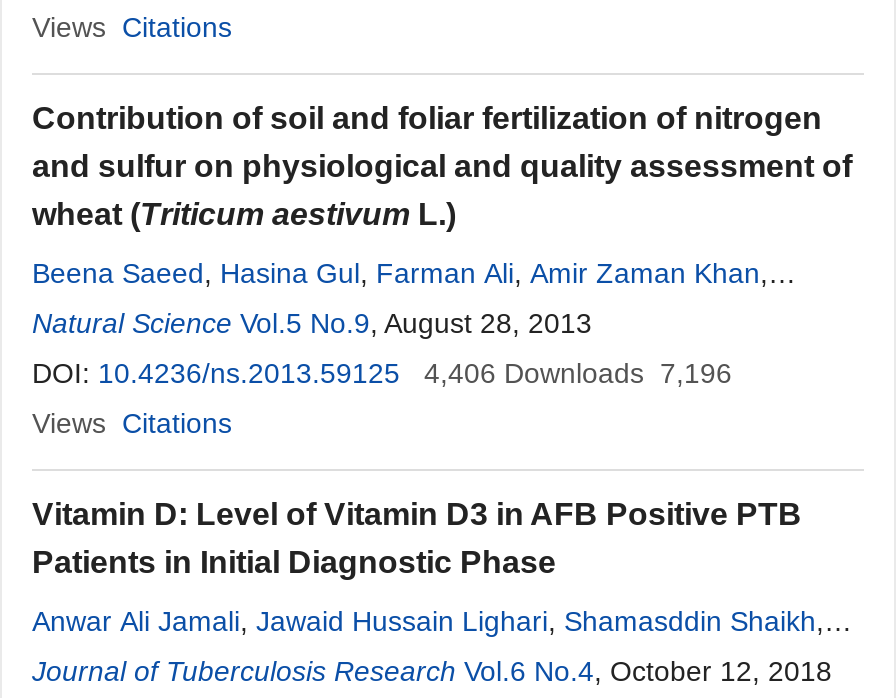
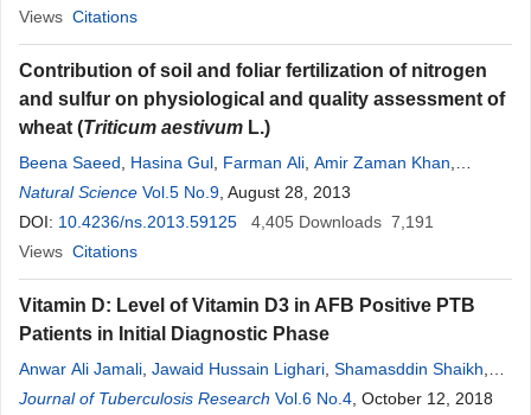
[424,357,732,389] 4,406 Downloads 7,196 -> [251,212,434,231] 4,405 Downloads 7,191

